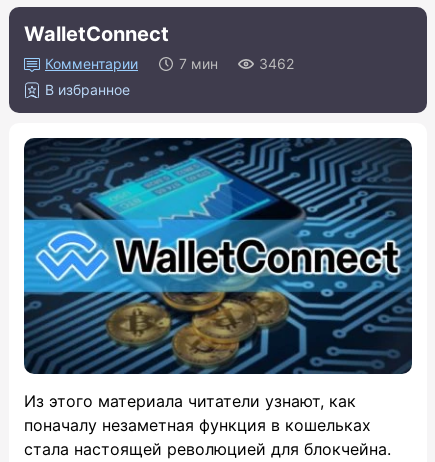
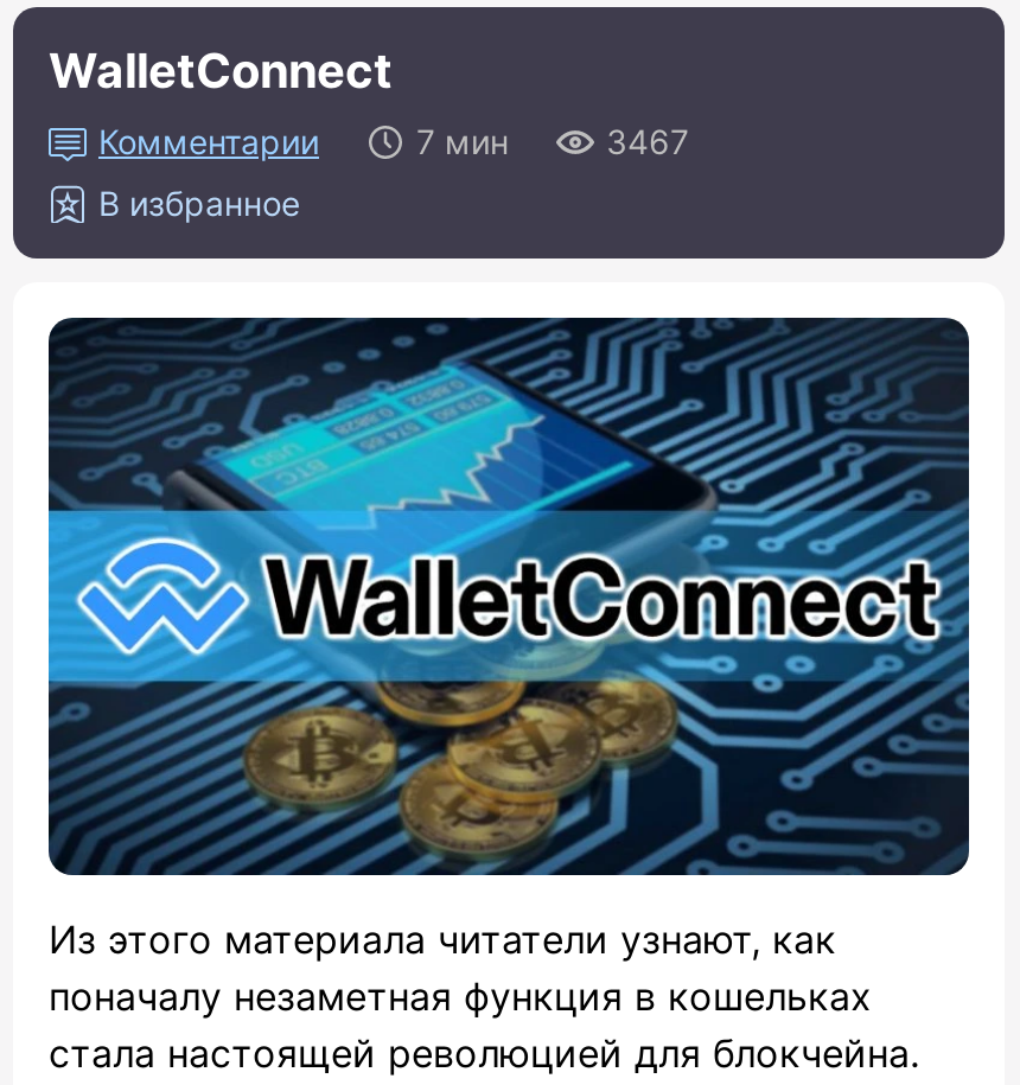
[259,55,294,72] 3462 -> [606,122,689,162] 3467

